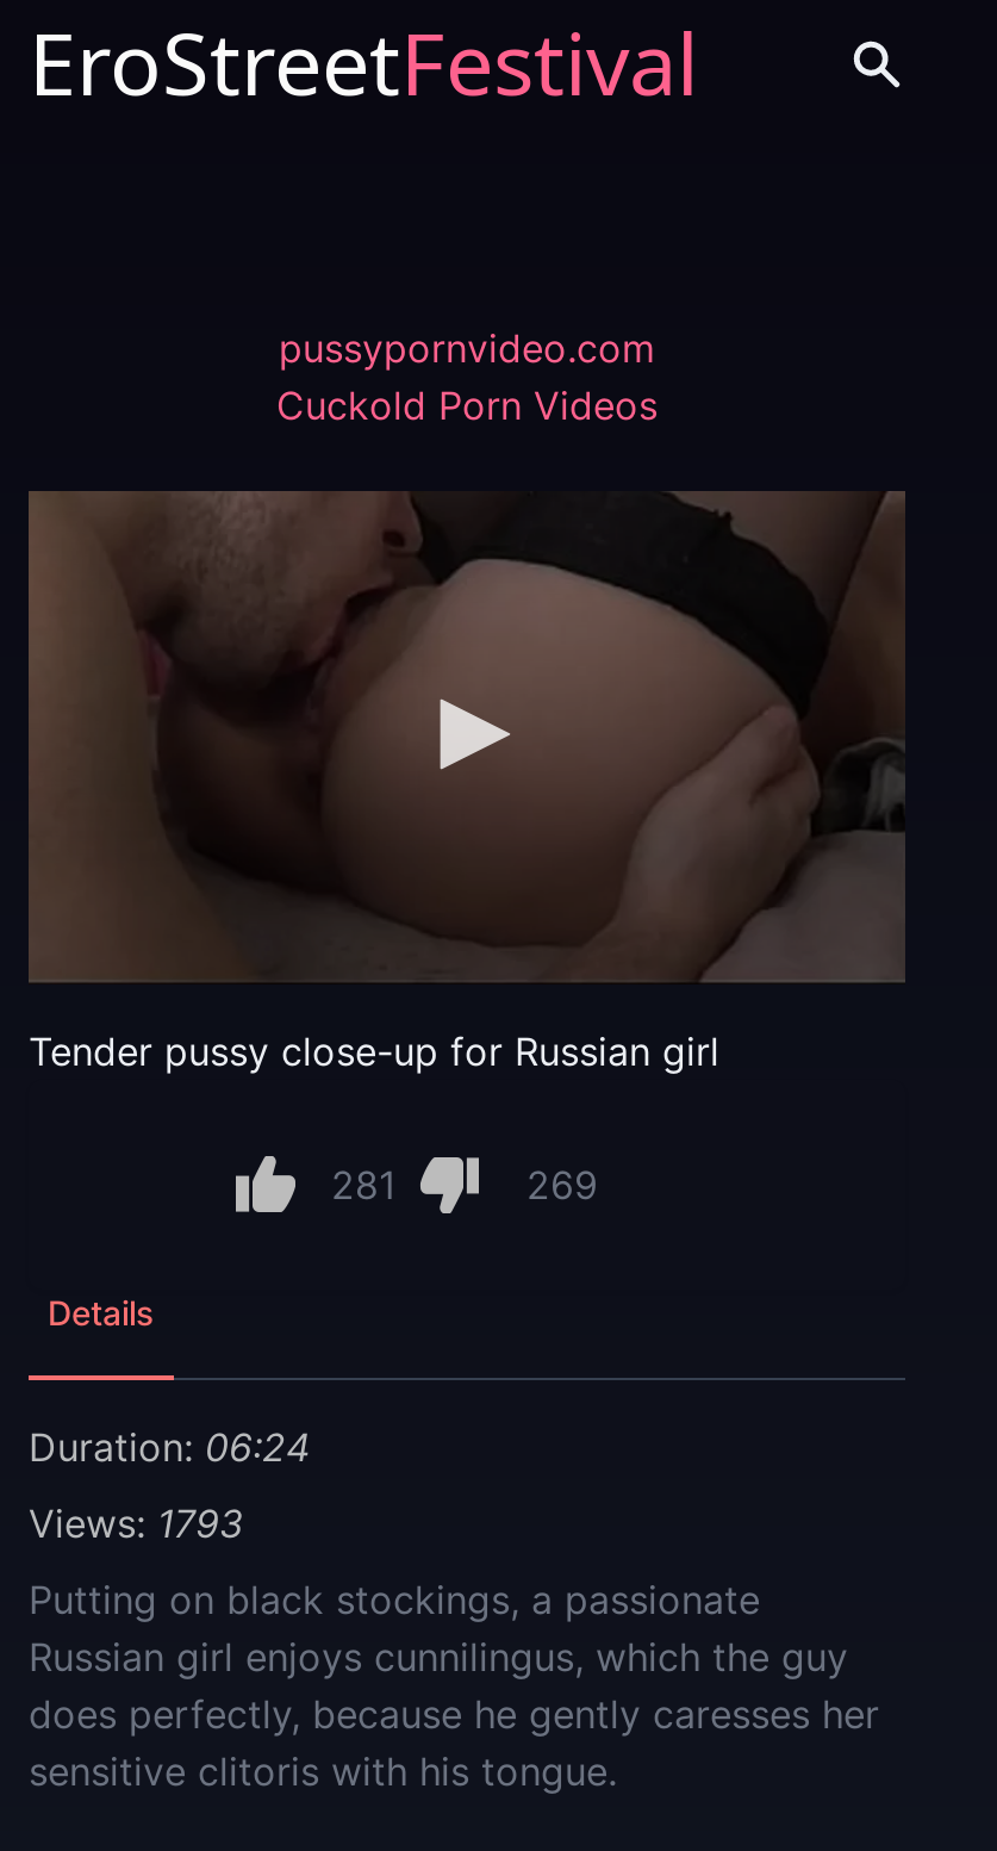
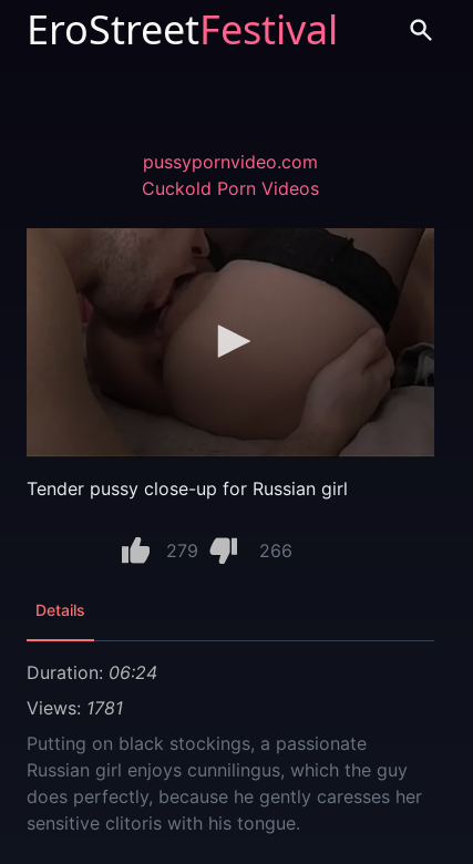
[331,1161,395,1209] 281 -> [166,539,198,562] 279
[526,1161,598,1209] 269 -> [259,539,292,562] 266
[29,1499,243,1547] Views: 1793 -> [27,697,123,719] Views: 1781

